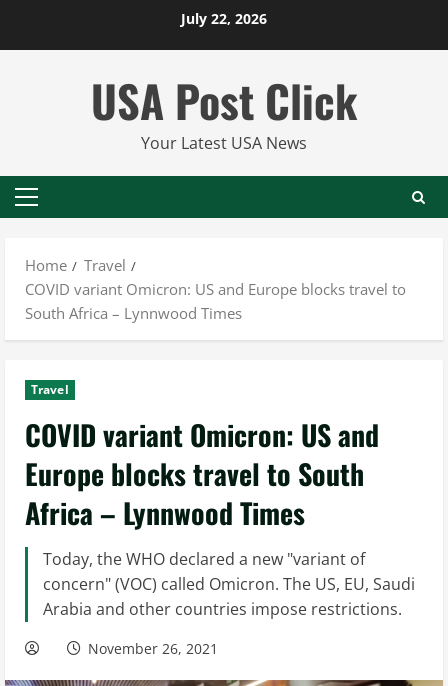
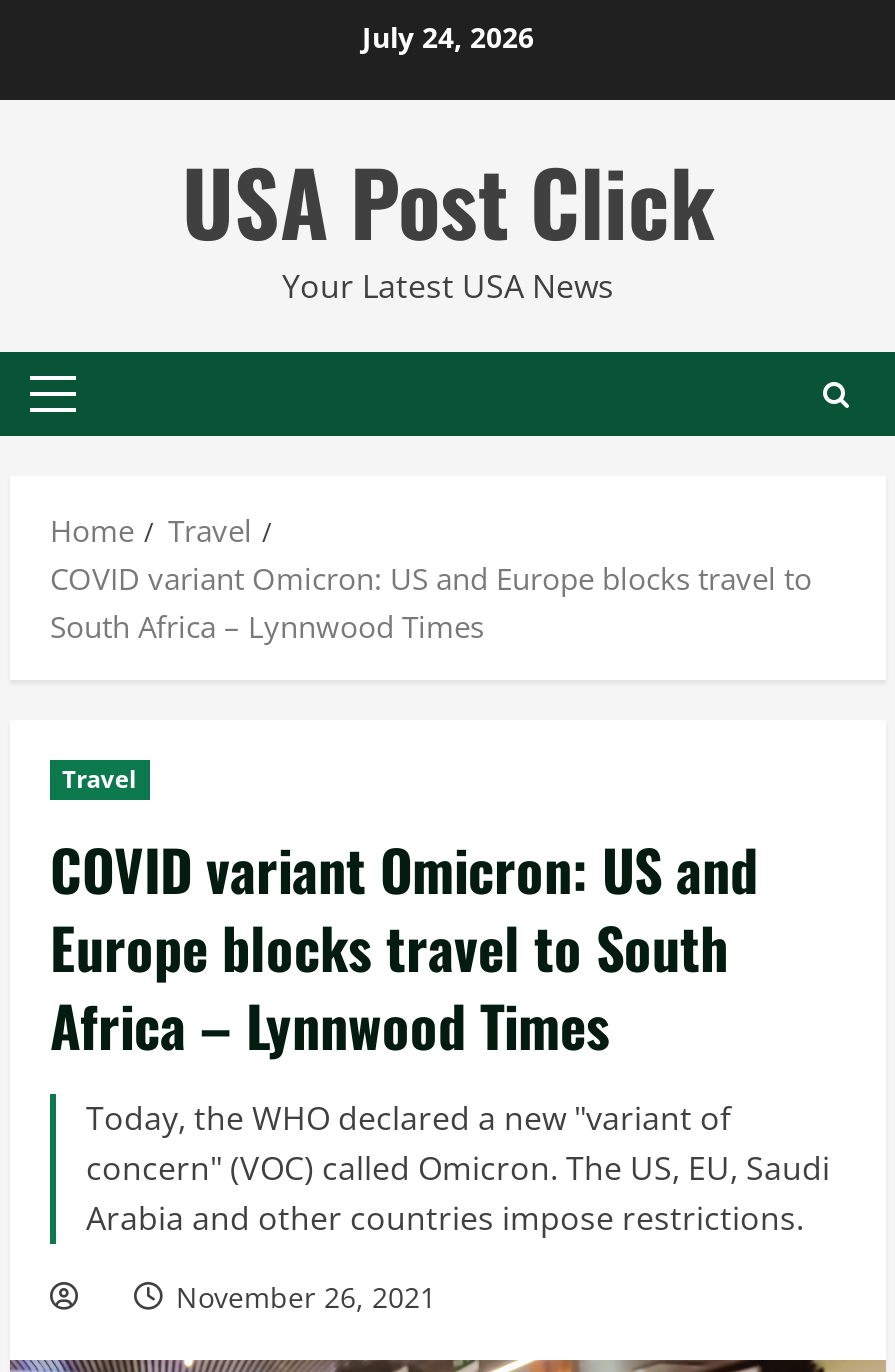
[181,8,267,27] July 22, 2026 -> [362,17,534,55] July 24, 2026

